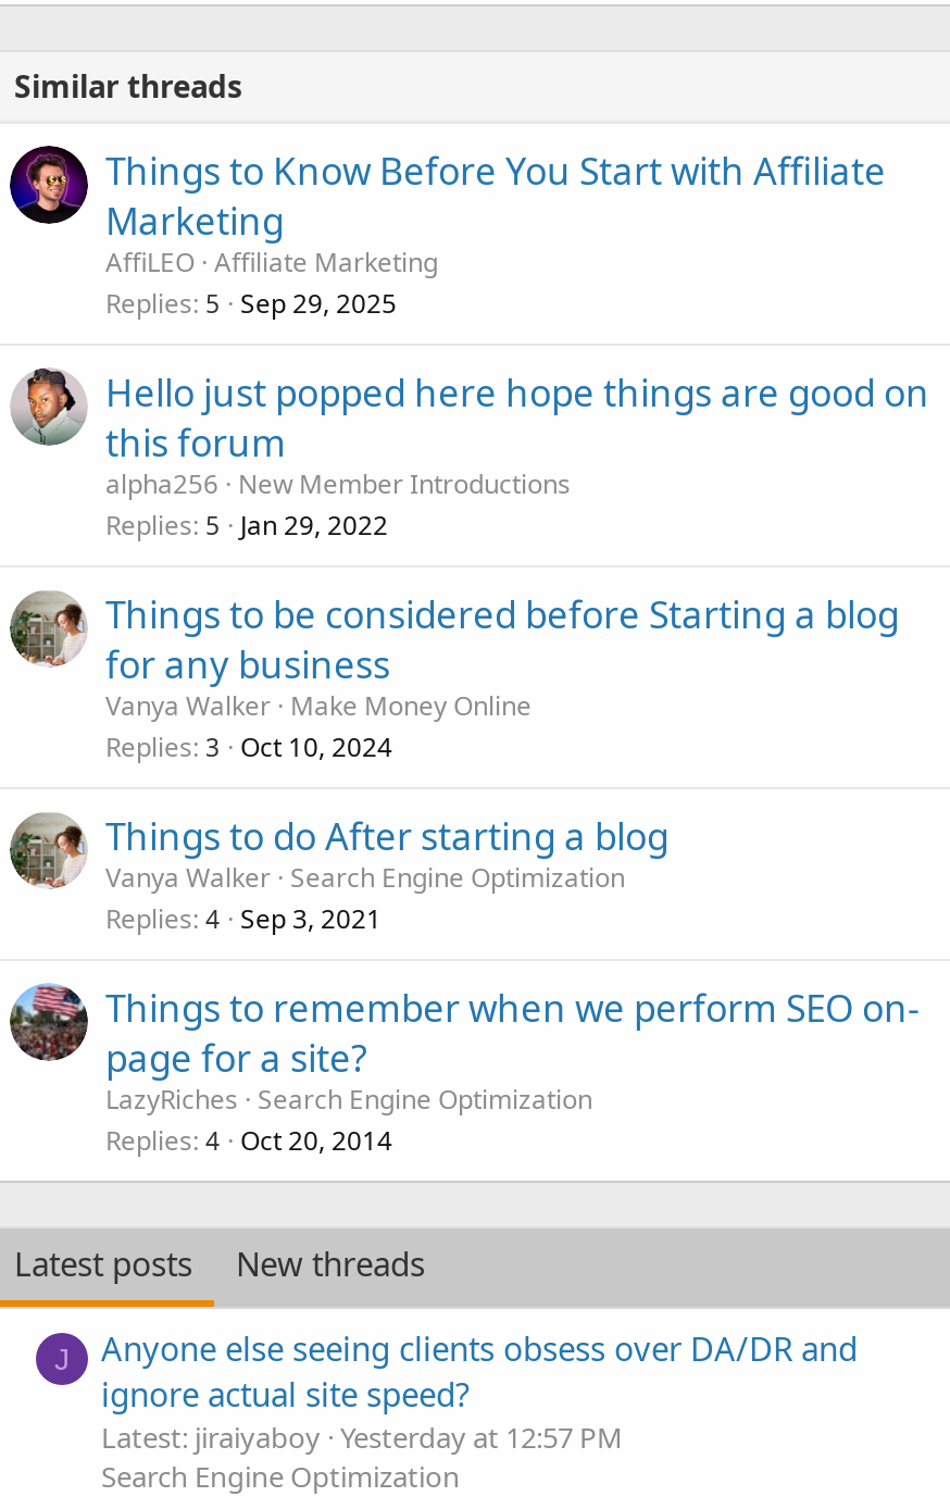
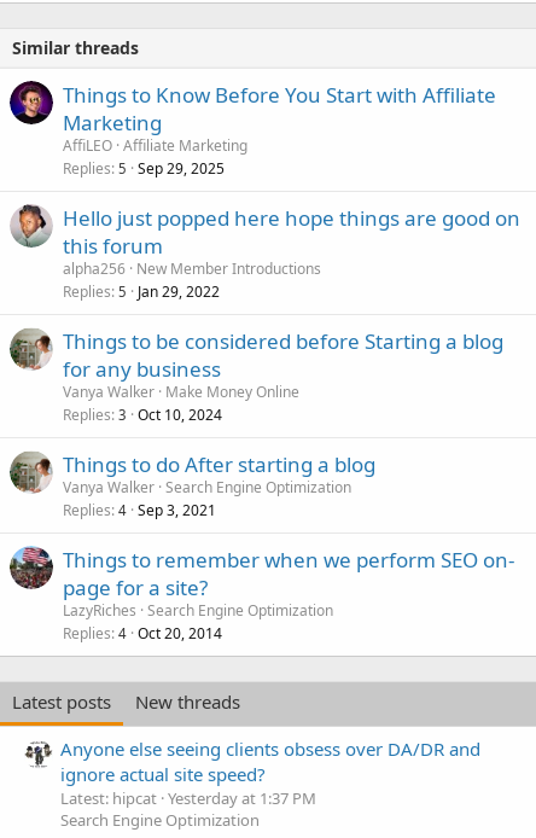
[54,1340,70,1375] J -> none
[101,1417,623,1456] Latest: jiraiyaboy Yesterday at 12:57 PM -> [60,787,316,809] Latest: hipcat Yesterday at 1:37 PM

